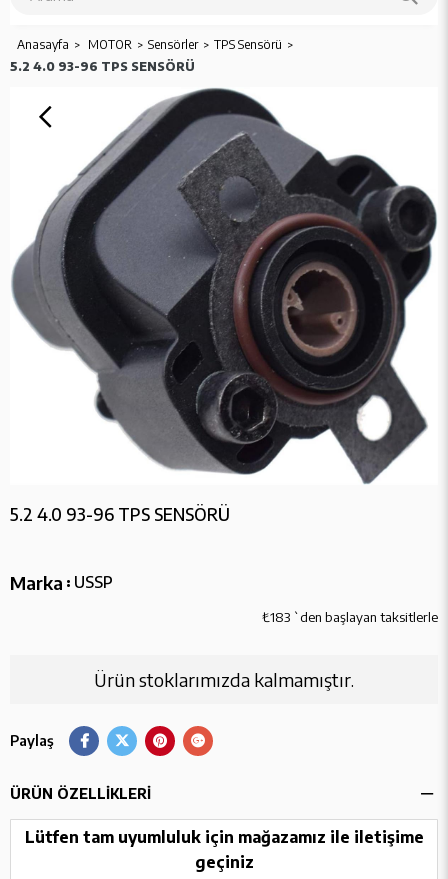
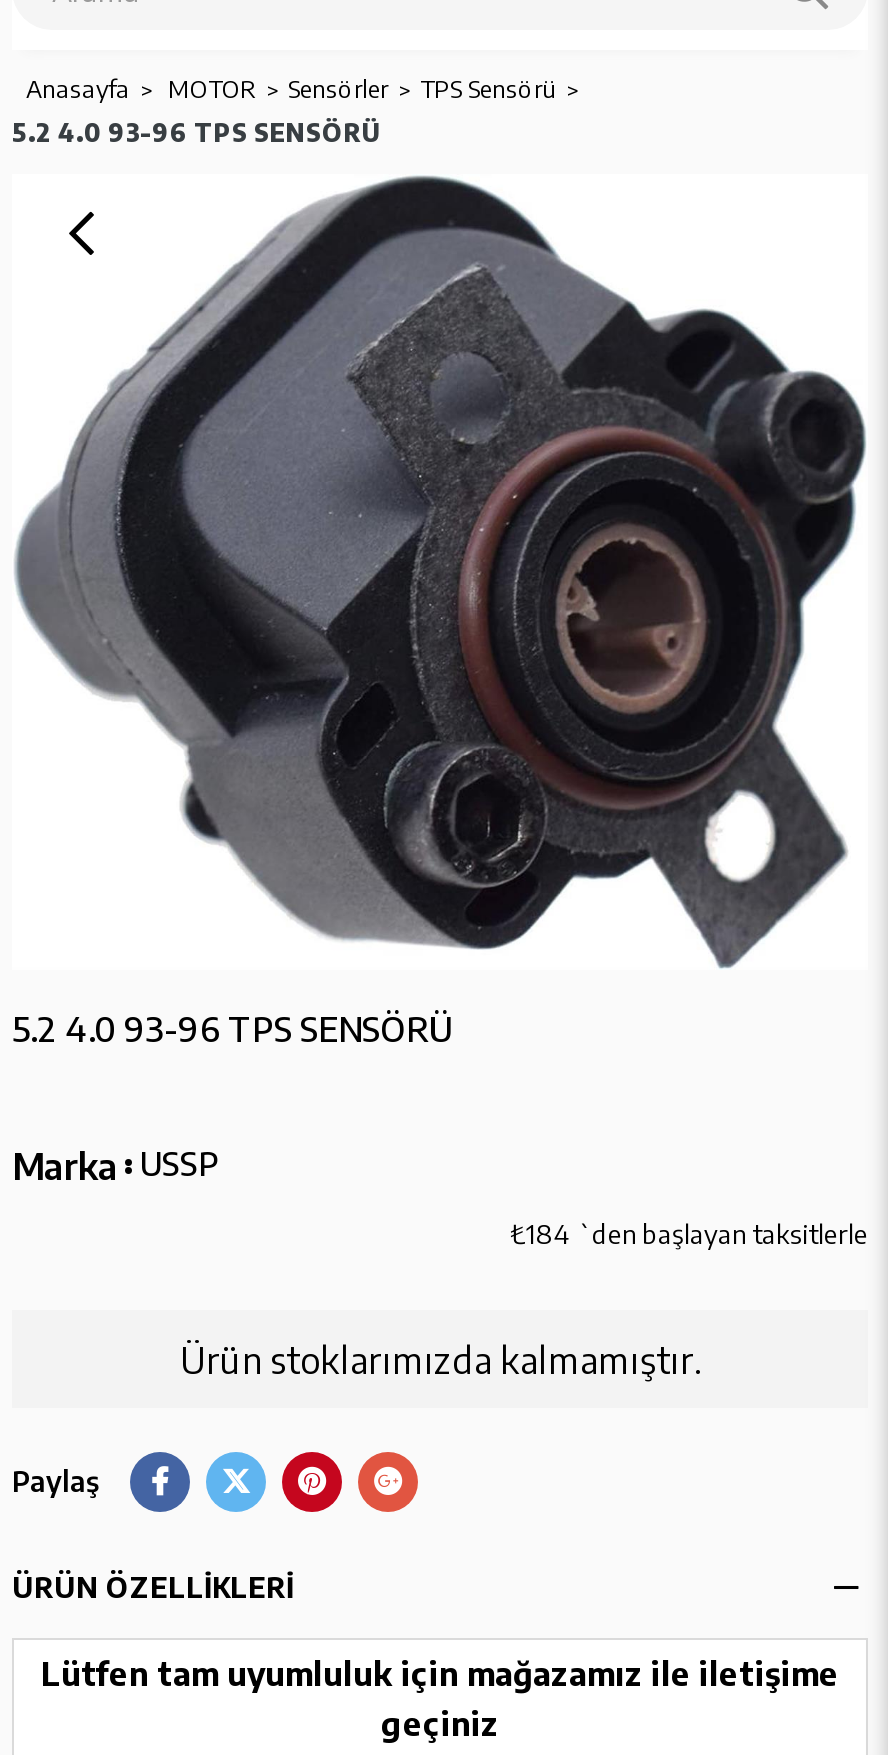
[262,609,438,625] ₺183 `den başlayan taksitlerle -> [510,1218,868,1250] ₺184 `den başlayan taksitlerle

